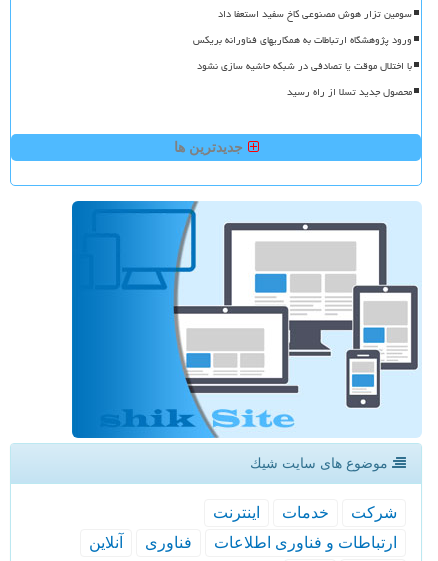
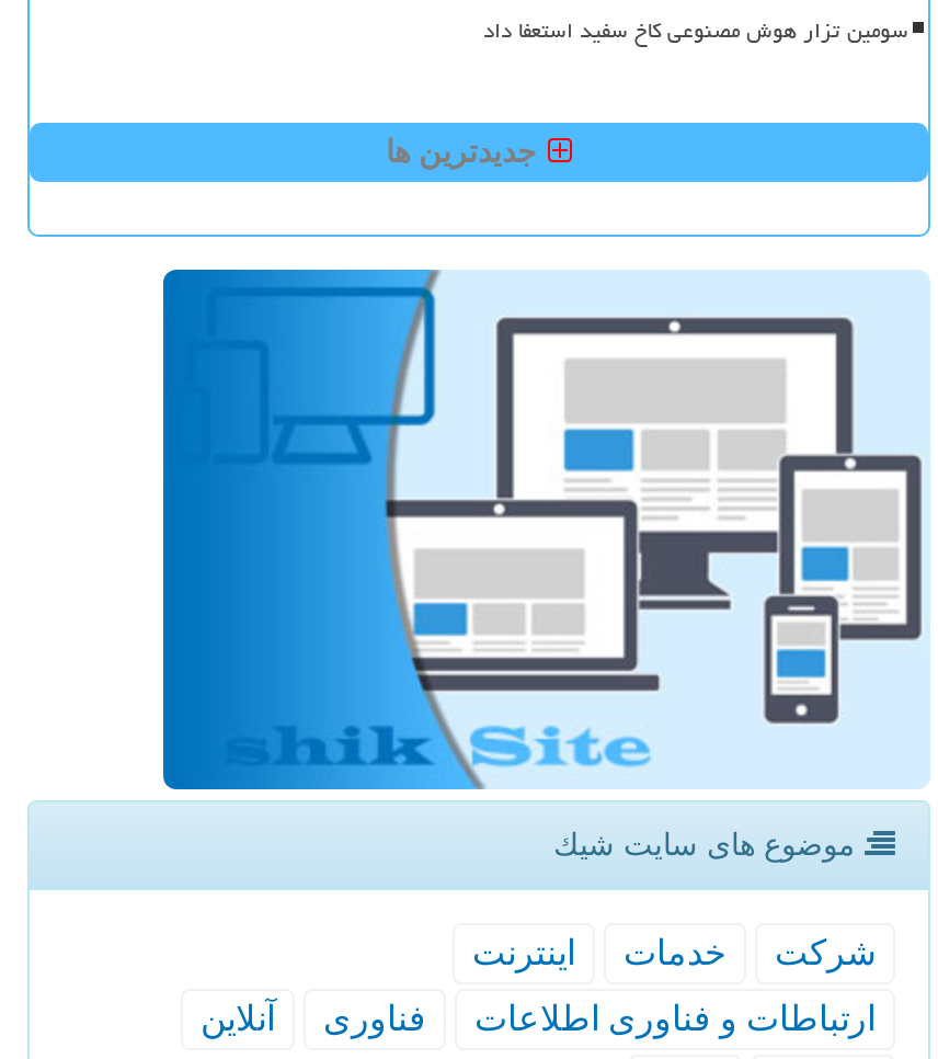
[193,30,412,102] ورود پژوهشگاه ارتباطات به همکاریهای فناورانه بریکس | با اختلال موقت یا تصادفی در شبکه حاشیه سازی نشود | محصول جدید تسلا از راه رسید -> none

